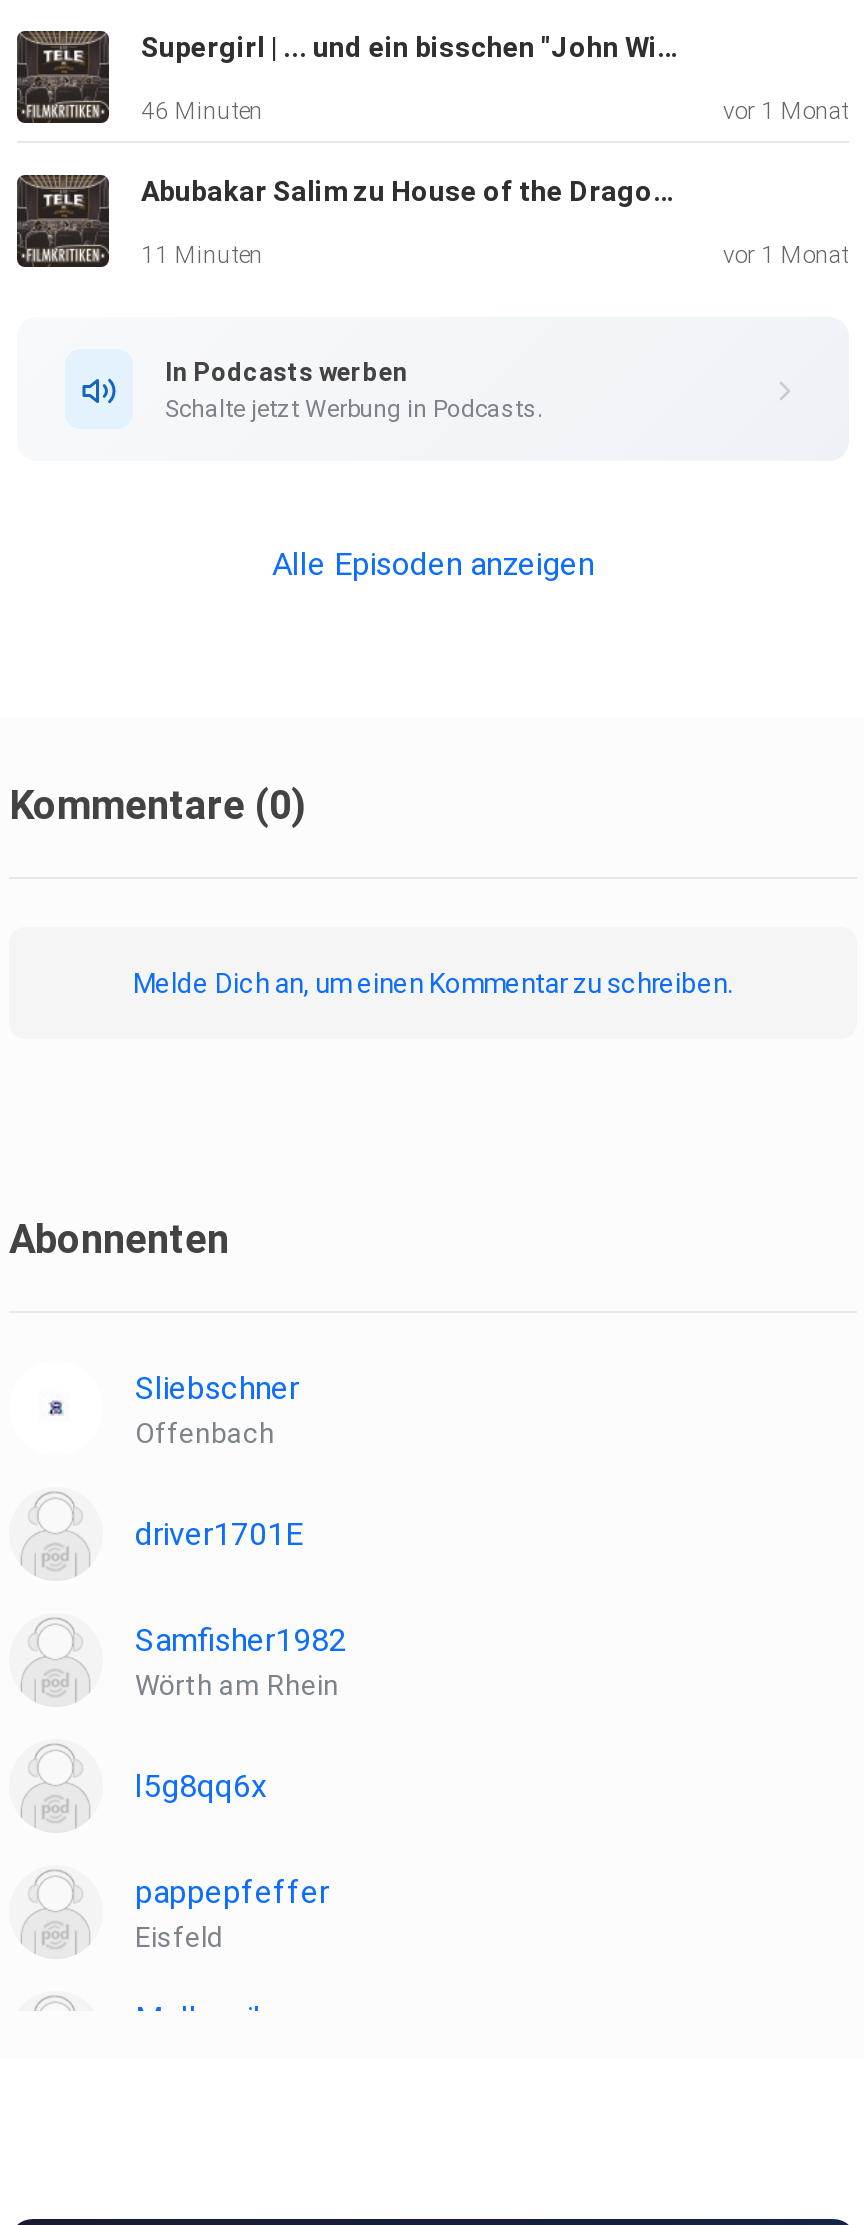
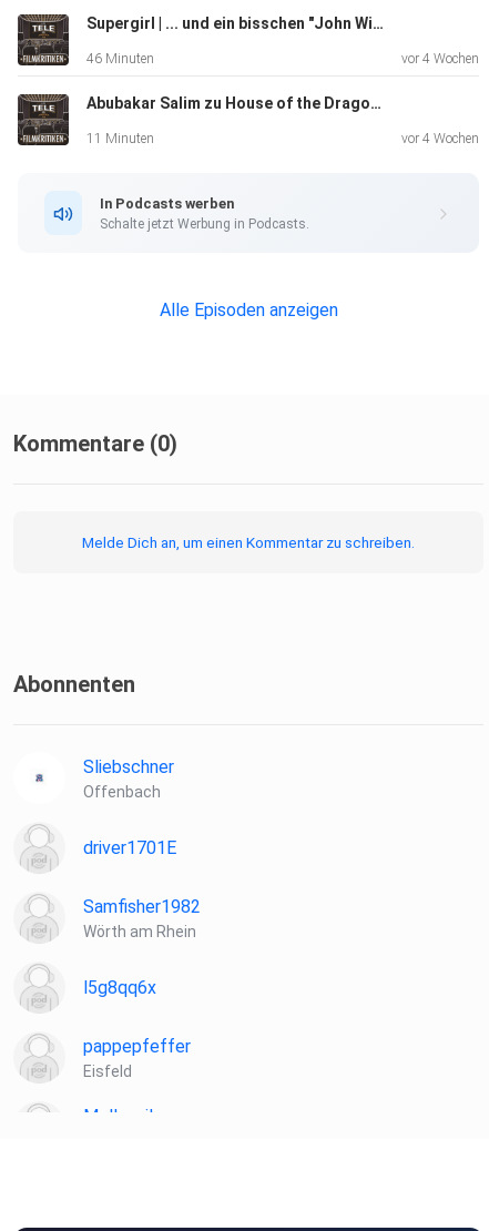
[723,97,849,125] vor 1 Monat -> [401,51,479,67] vor 4 Wochen
[723,241,849,269] vor 1 Monat -> [401,131,479,147] vor 4 Wochen

